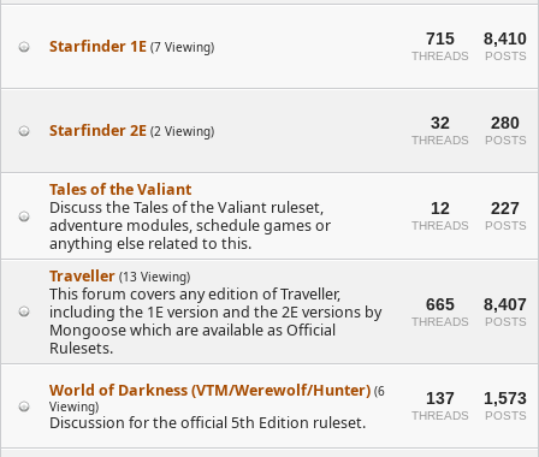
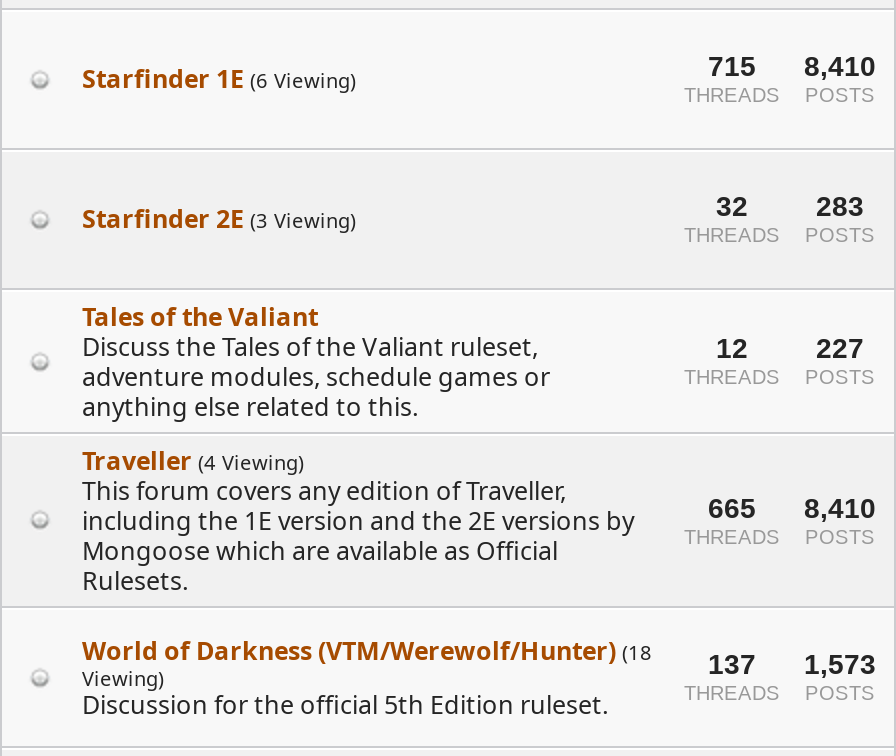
[49,36,214,57] Starfinder 1E (7 Viewing) -> [82,62,356,96] Starfinder 1E (6 Viewing)
[491,113,520,132] 280 -> [816,190,864,222] 283
[49,120,214,141] Starfinder 2E (2 Viewing) -> [82,202,356,236] Starfinder 2E (3 Viewing)
[49,266,190,286] Traveller (13 Viewing) -> [82,444,304,478] Traveller (4 Viewing)
[426,295,527,314] 665 8,407 -> [708,492,876,524] 665 8,410
[49,380,385,401] World of Darkness (VTM/Werewolf/Hunter) (6 -> [82,634,652,668] World of Darkness (VTM/Werewolf/Hunter) (18

